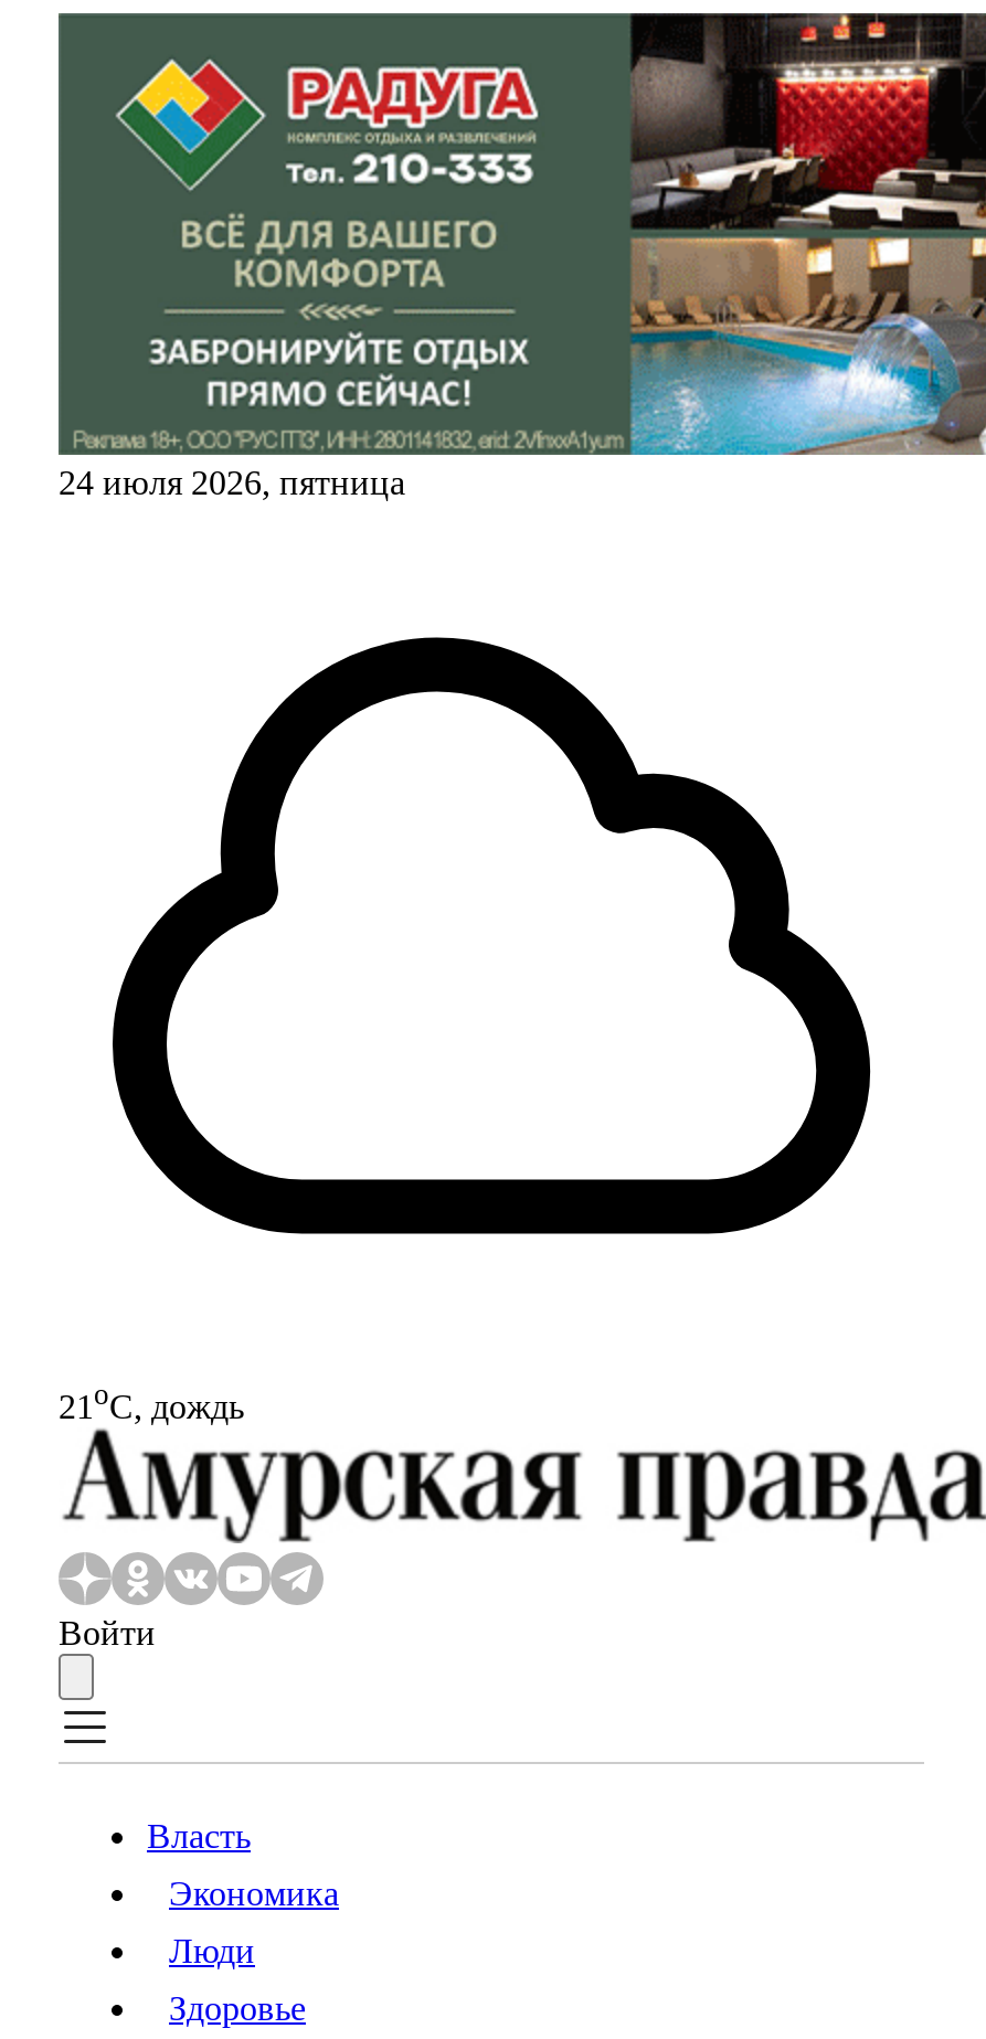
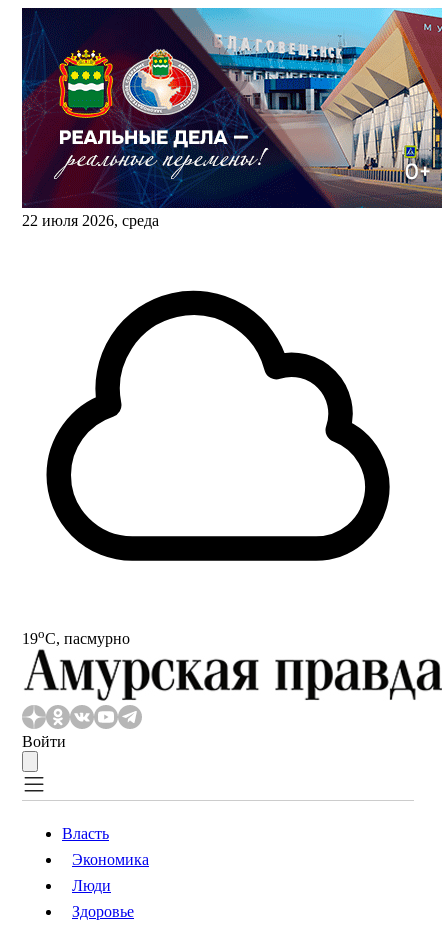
[59,11,979,501] [image] | 24 июля 2026, пятница -> [22,7,439,229] [image] | 22 июля 2026, среда
[59,1378,244,1425] 21oС, дождь -> [22,626,130,647] 19oС, пасмурно

